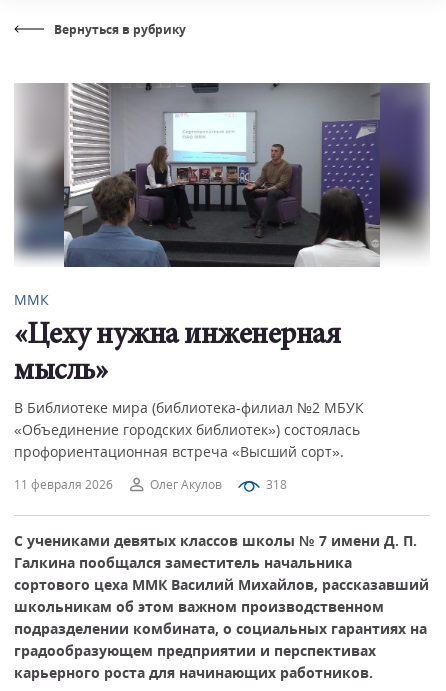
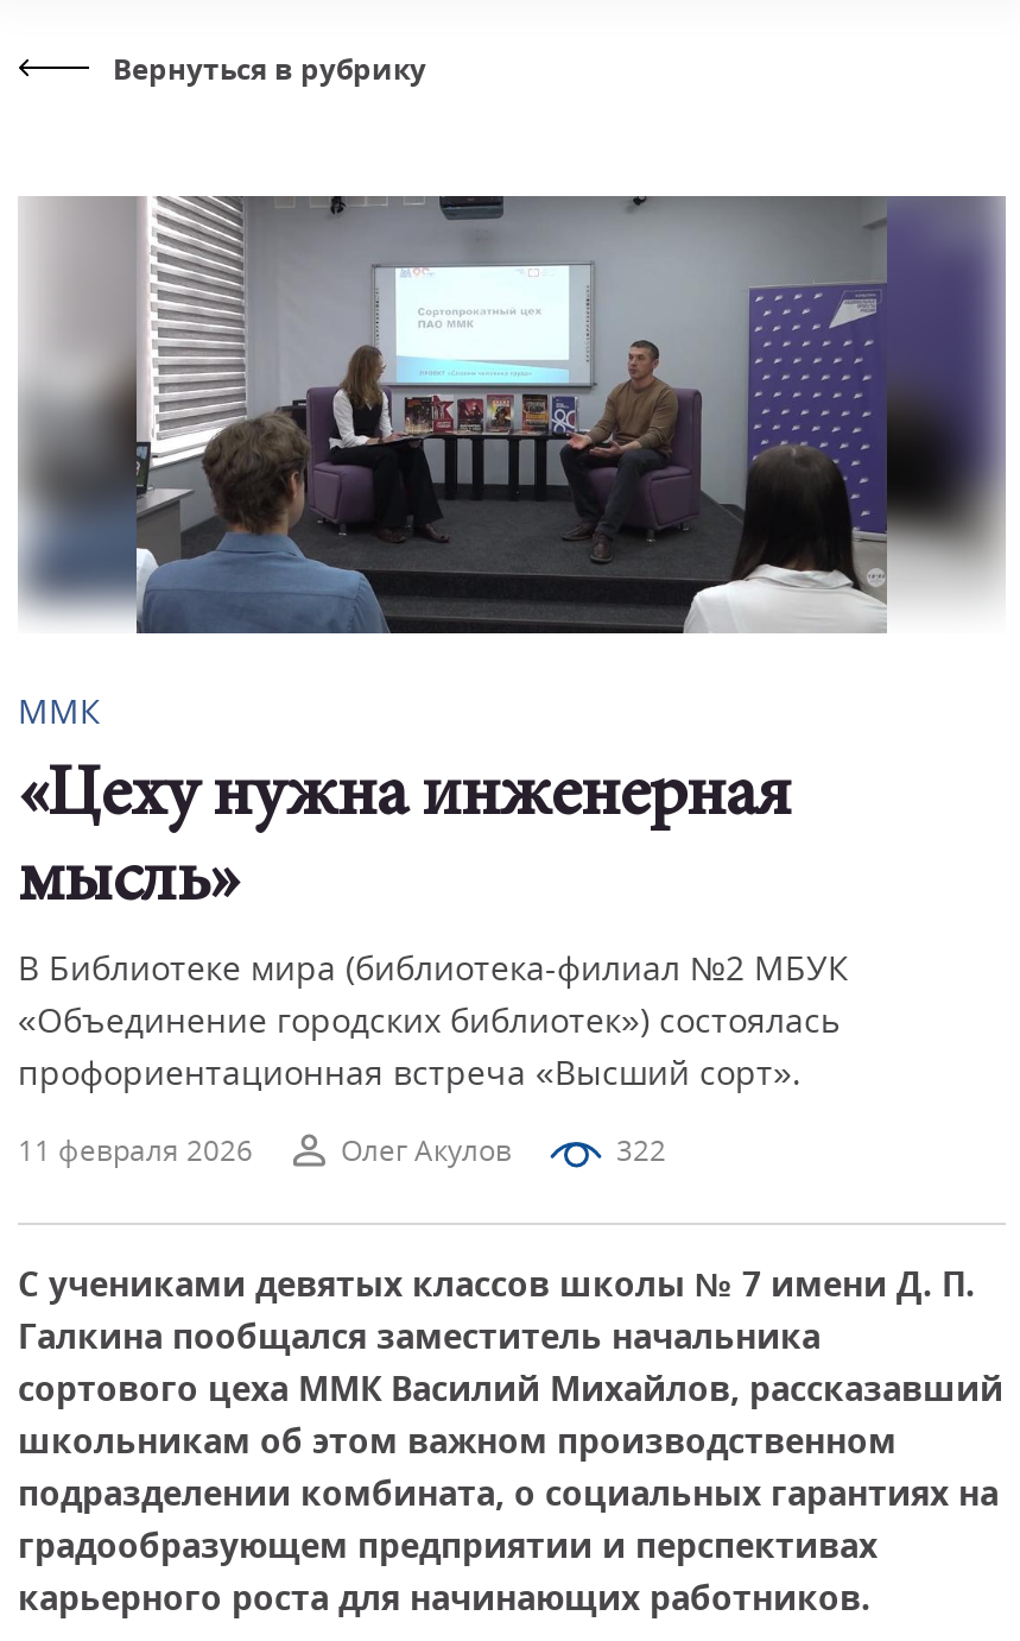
[266,476,287,493] 318 -> [616,1130,666,1170] 322

